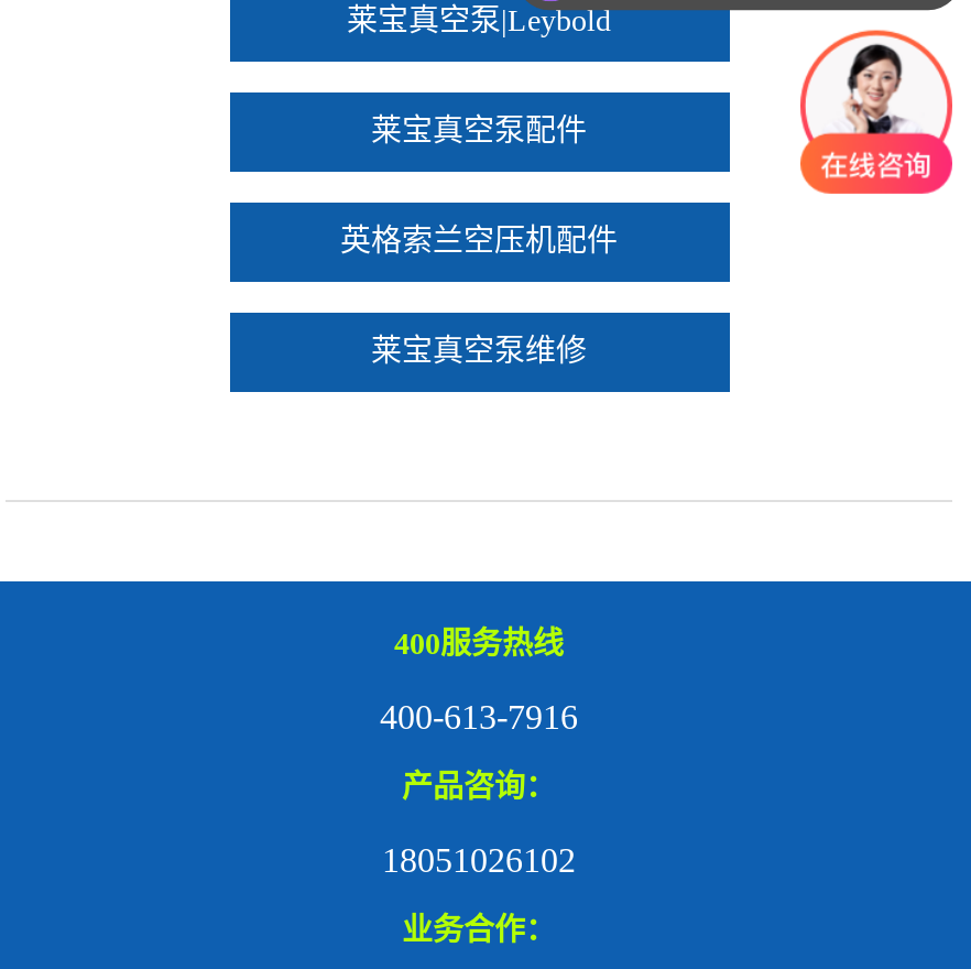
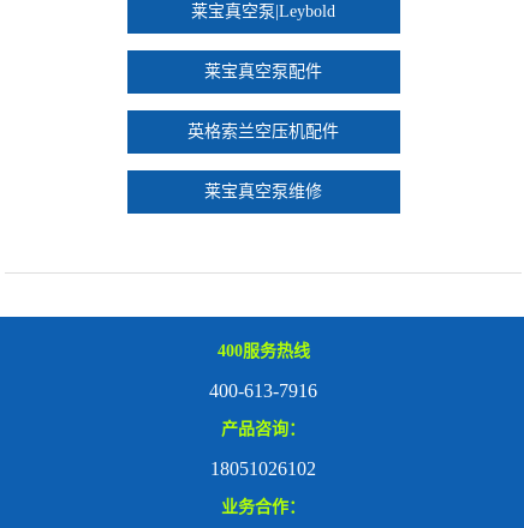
[798,29,954,196] [image] -> none

